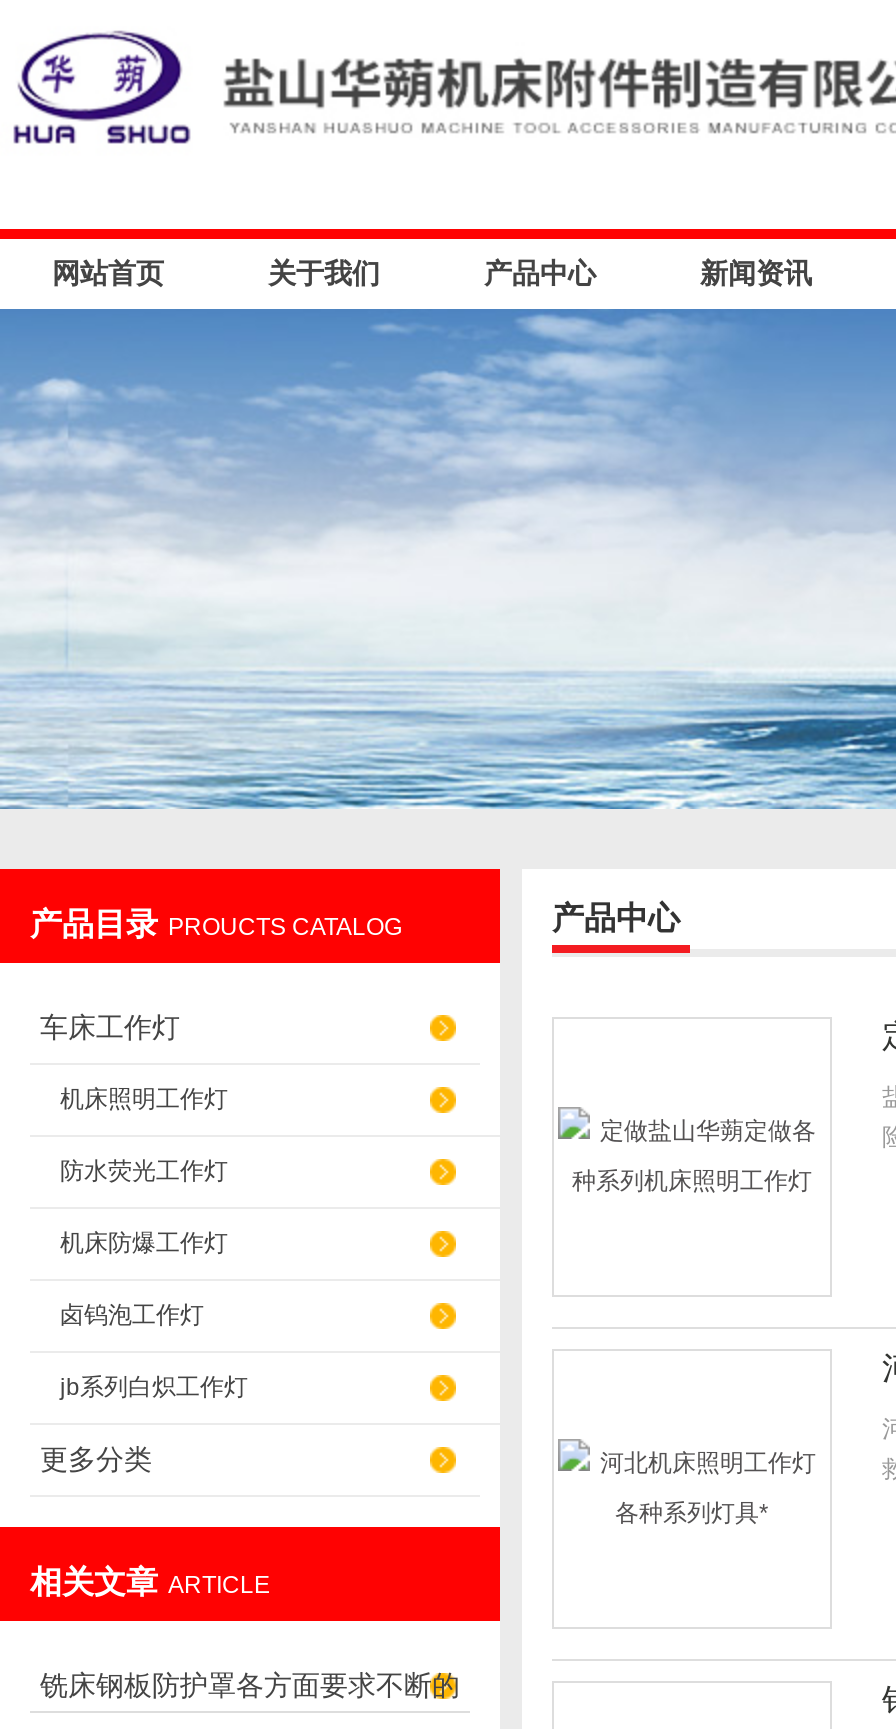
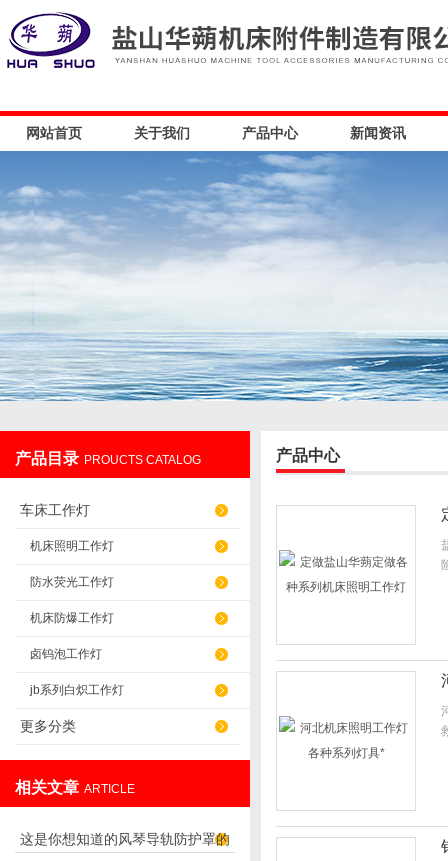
[40,1669,460,1701] 铣床钢板防护罩各方面要求不断的 -> [20,831,230,847] 这是你想知道的风琴导轨防护罩的

